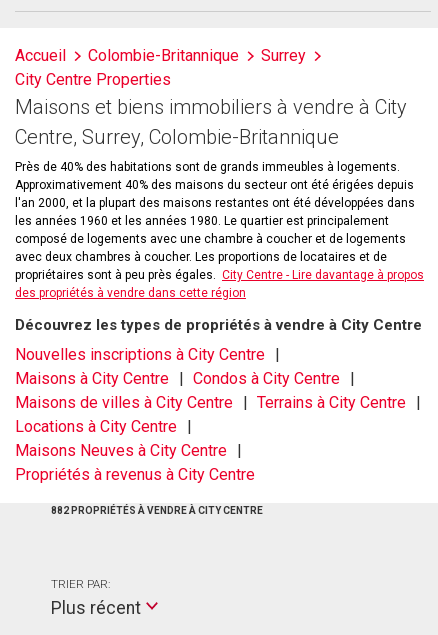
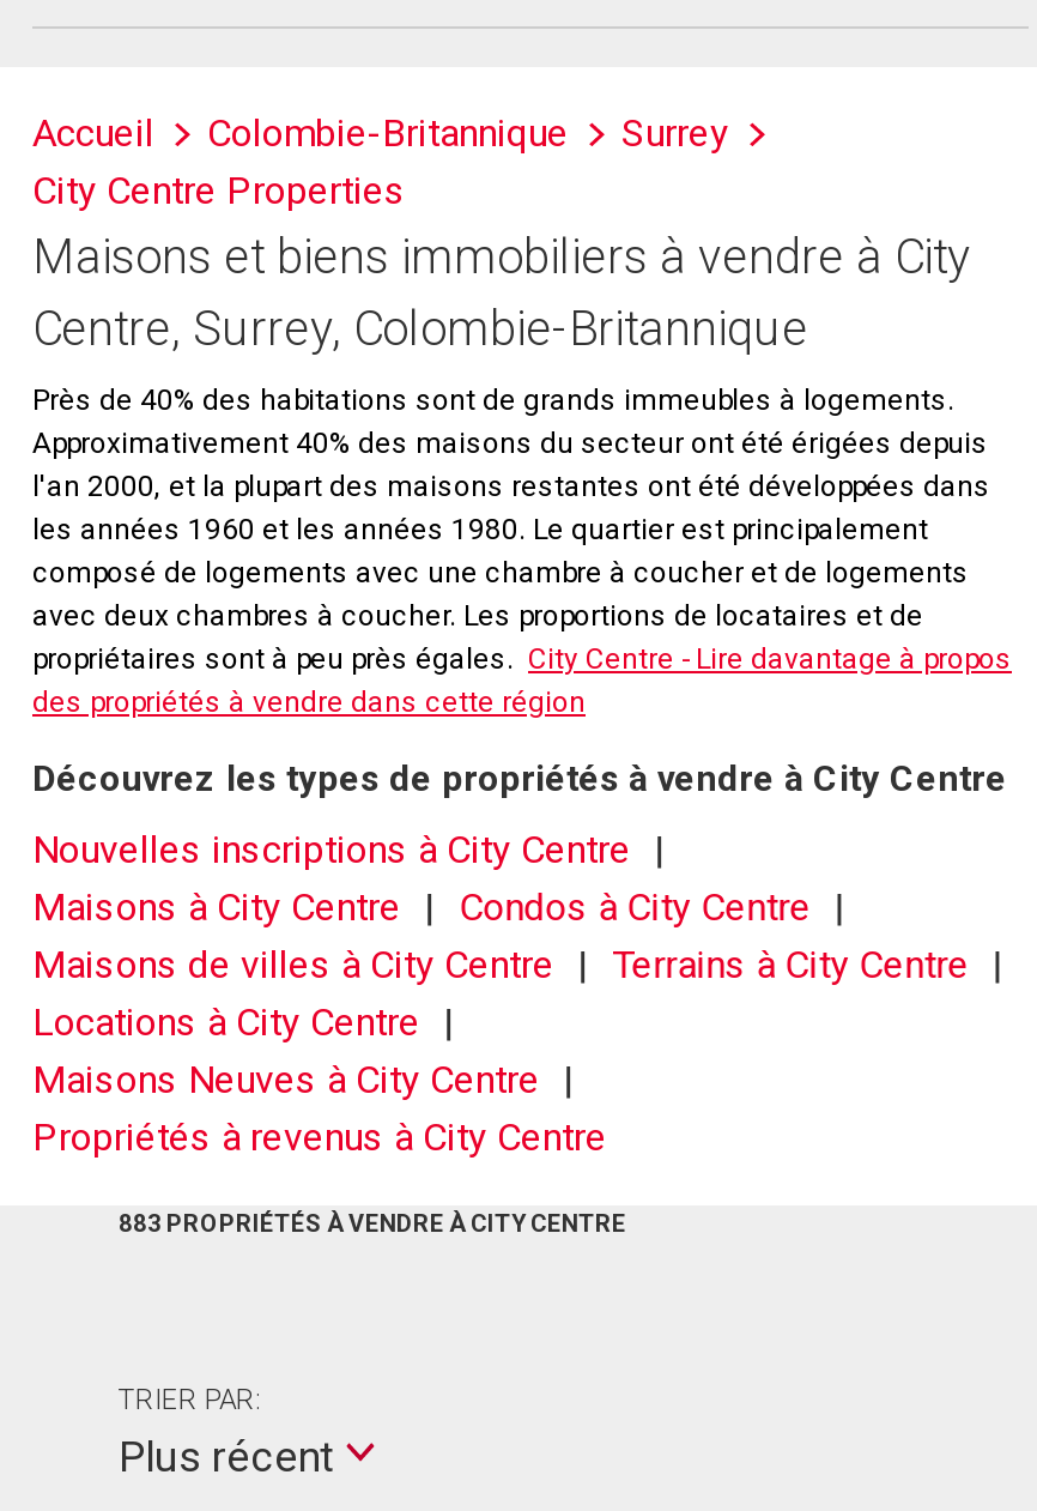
[51,505,263,516] 882 PROPRIÉTÉS À VENDRE À CITY CENTRE -> [119,1210,626,1236] 883 PROPRIÉTÉS À VENDRE À CITY CENTRE

